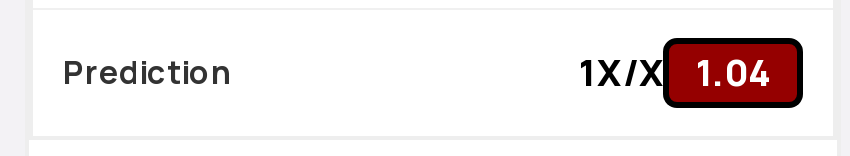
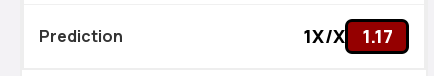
[579,49,770,97] 1X/X 1.04 -> [303,24,392,48] 1X/X 1.17

